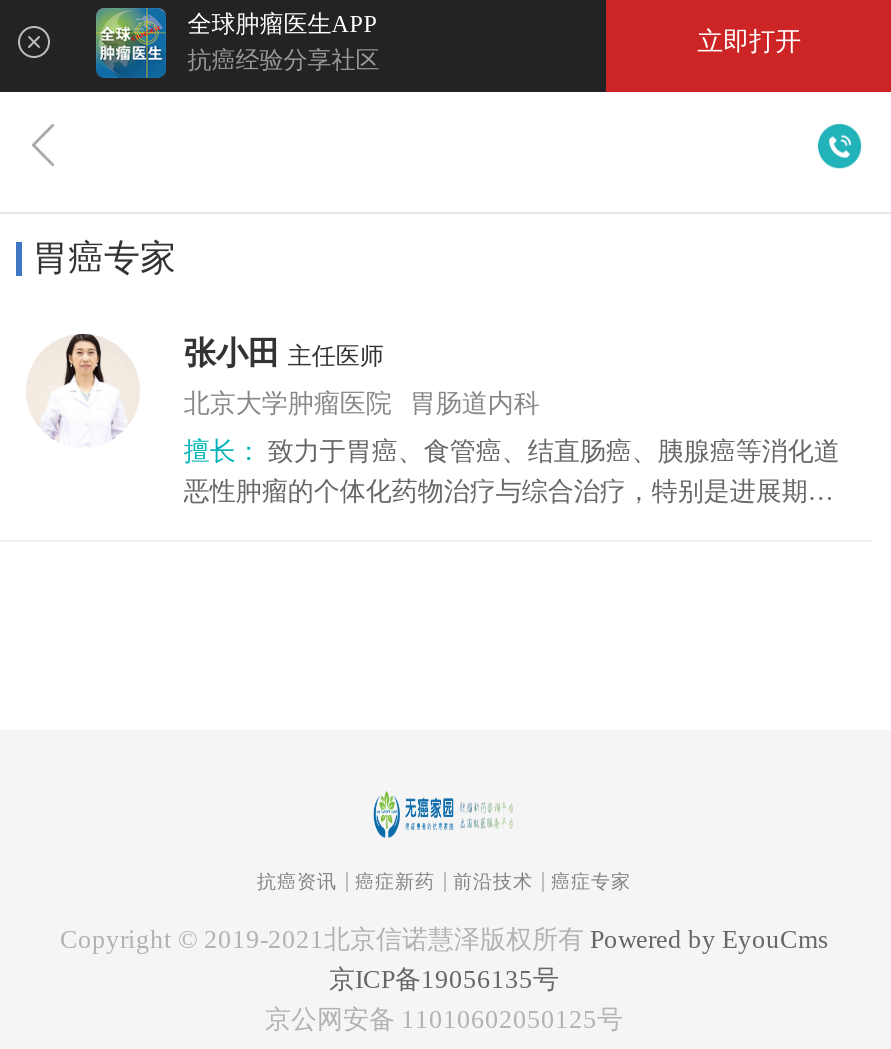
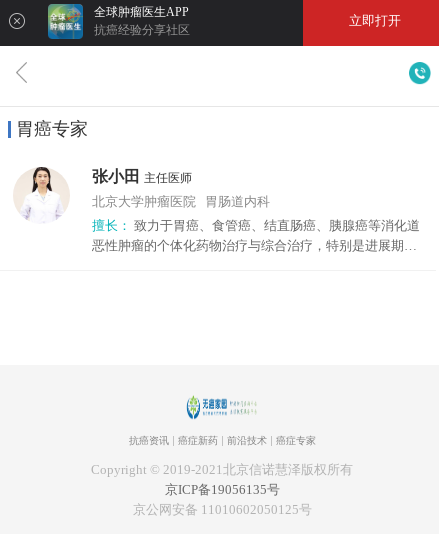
[60,923,828,953] Copyright © 2019-2021北京信诺慧泽版权所有Powered by EyouCms -> [91,462,353,477] Copyright © 2019-2021北京信诺慧泽版权所有

